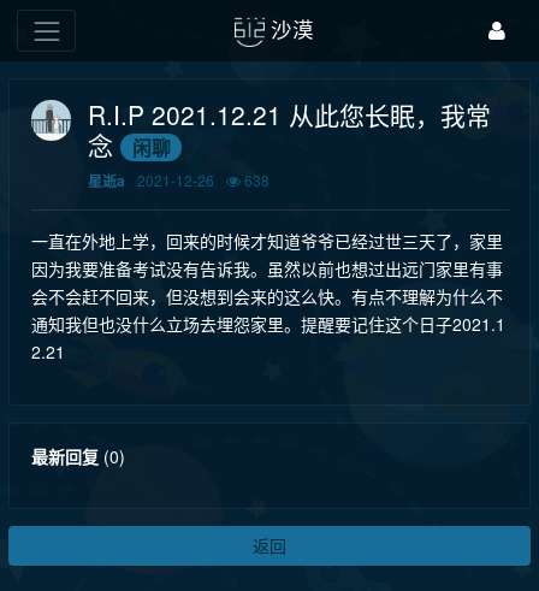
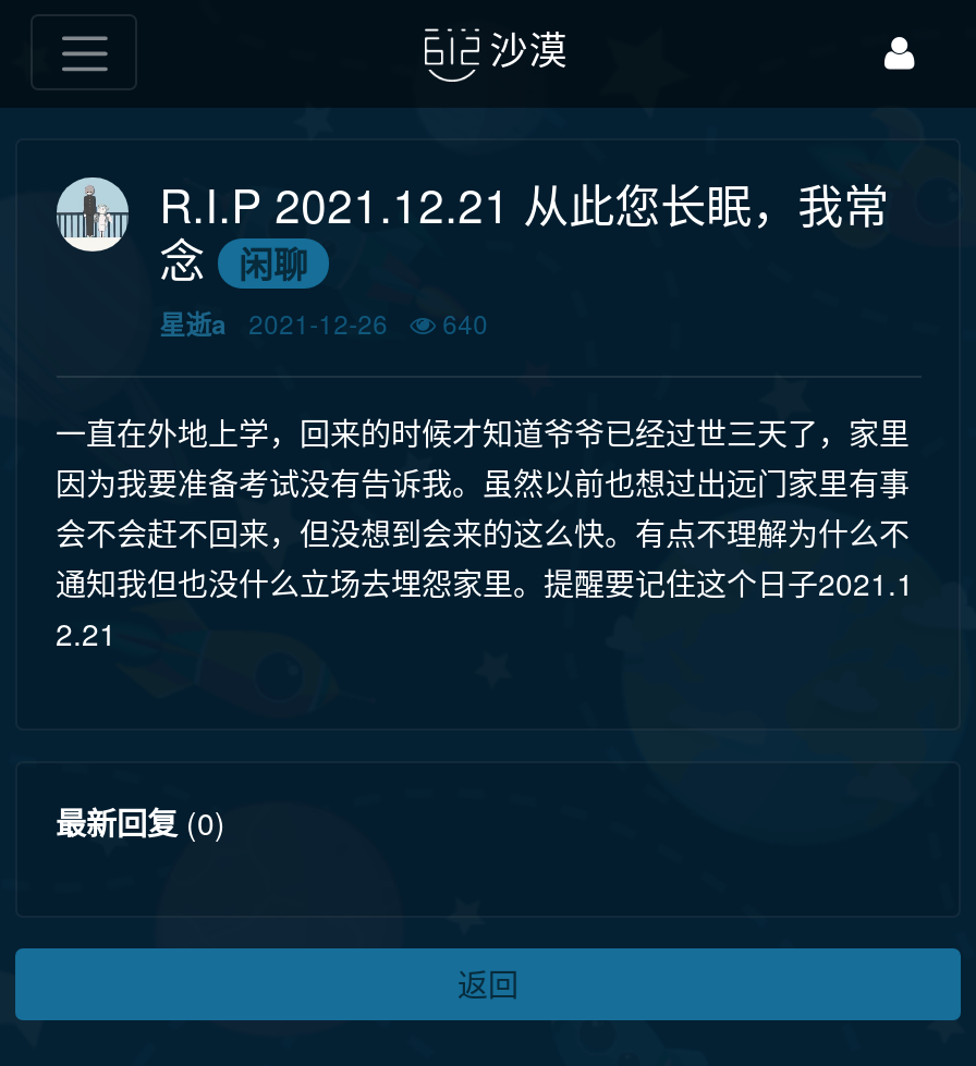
[88,170,270,192] 星逝a 2021-12-26 638 -> [159,304,488,343] 星逝a 2021-12-26 640

